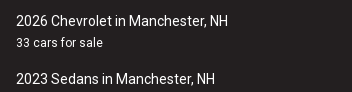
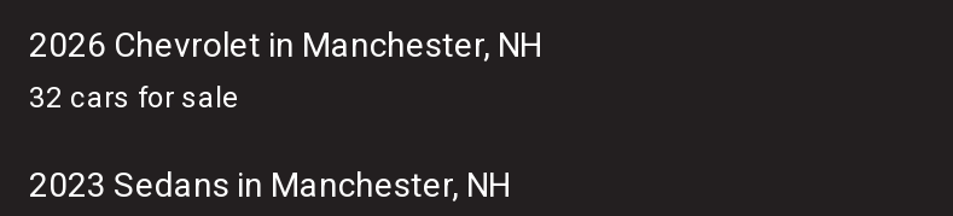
[16,36,103,50] 33 cars for sale -> [29,81,239,115] 32 cars for sale

